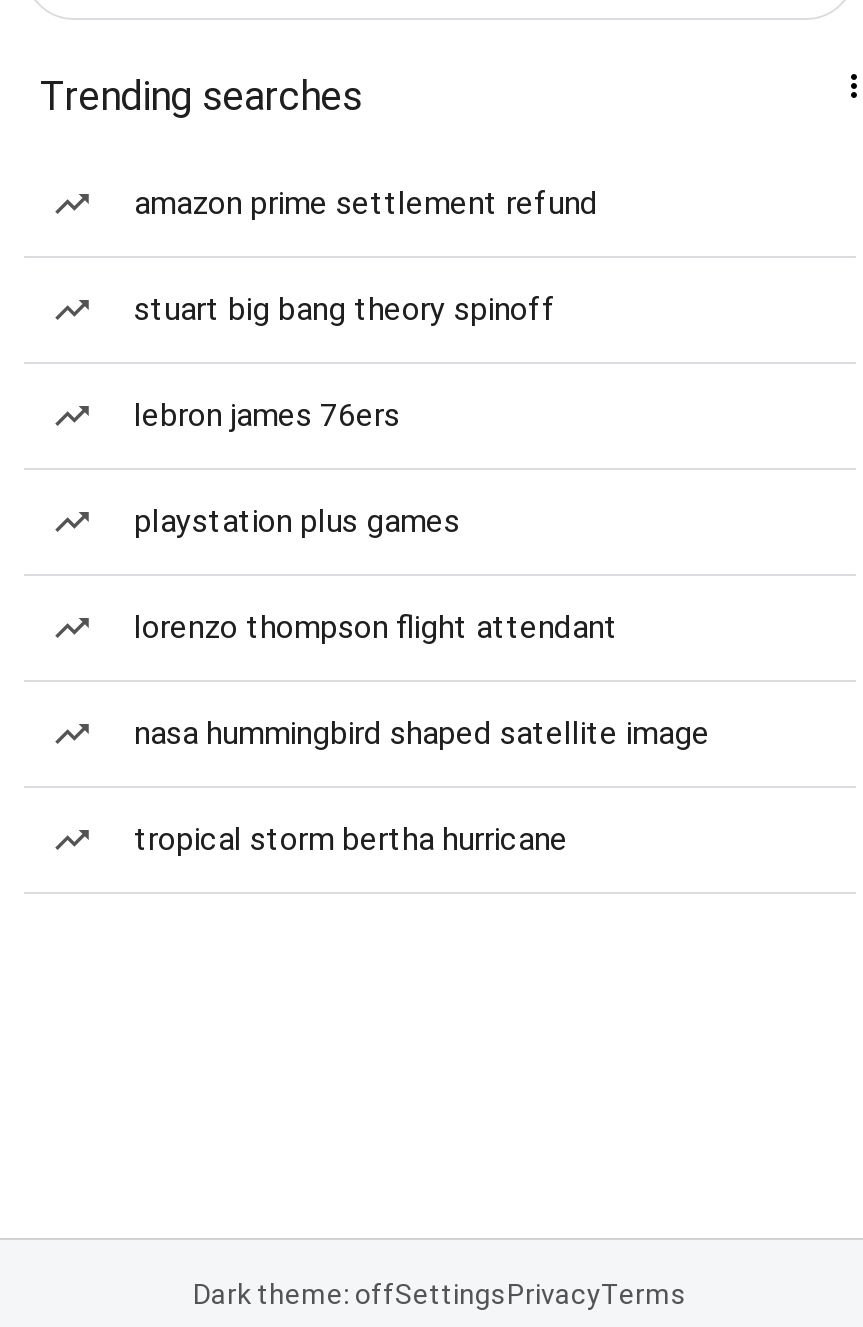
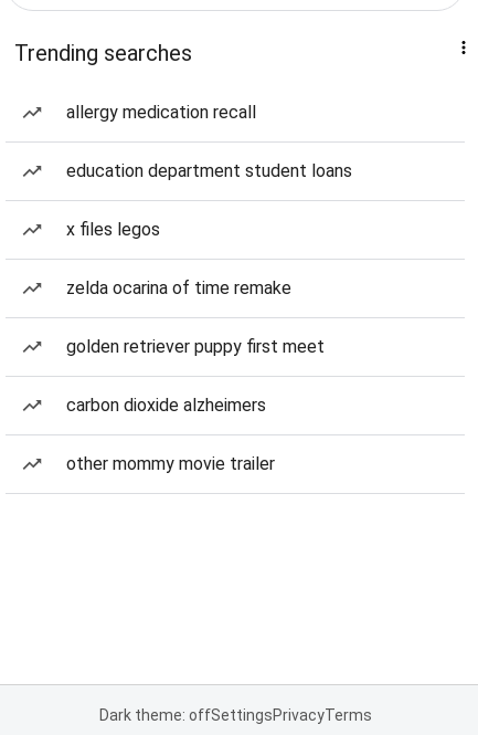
[134,184,598,222] amazon prime settlement refund -> [66,102,256,123] allergy medication recall
[134,290,556,328] stuart big bang theory spinoff -> [66,160,352,181] education department student loans
[134,396,400,434] lebron james 76ers -> [66,219,160,240] x files legos
[134,502,460,540] playstation plus games -> [66,277,291,298] zelda ocarina of time remake
[134,608,618,646] lorenzo thompson flight attendant -> [66,336,325,357] golden retriever puppy first meet
[134,714,710,752] nasa hummingbird shaped satellite image -> [66,395,266,416] carbon dioxide alzheimers
[134,820,568,858] tropical storm bertha hurricane -> [66,453,275,474] other mommy movie trailer

